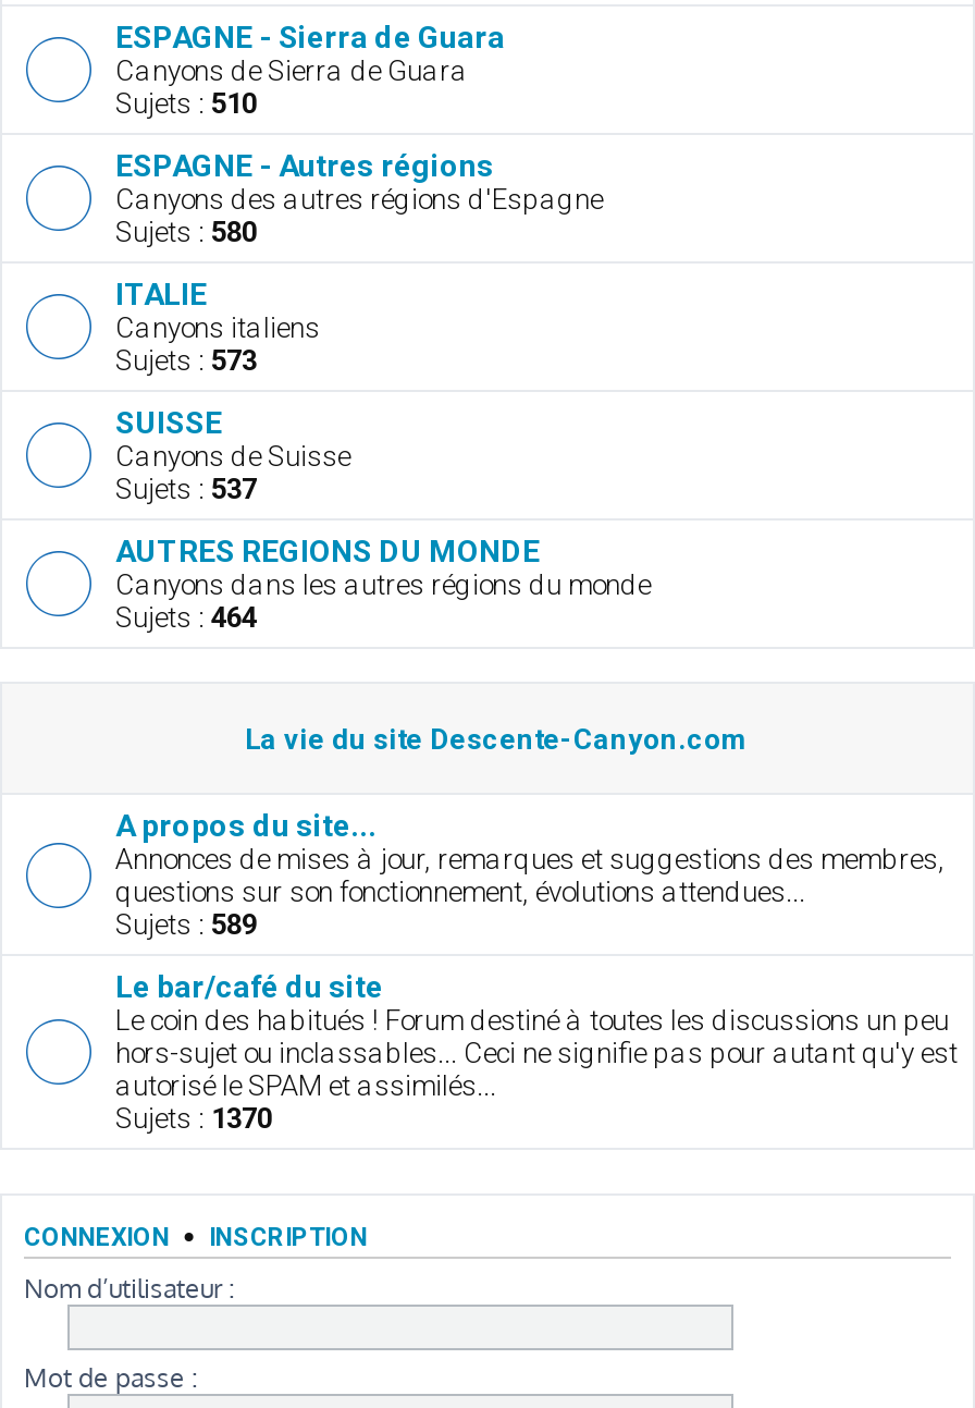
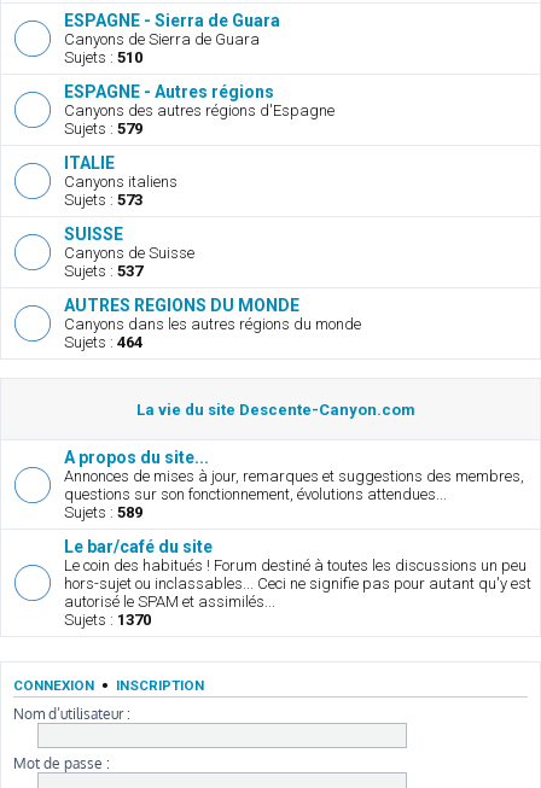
[115,216,257,248] Sujets : 580 -> [64,119,142,138] Sujets : 579

